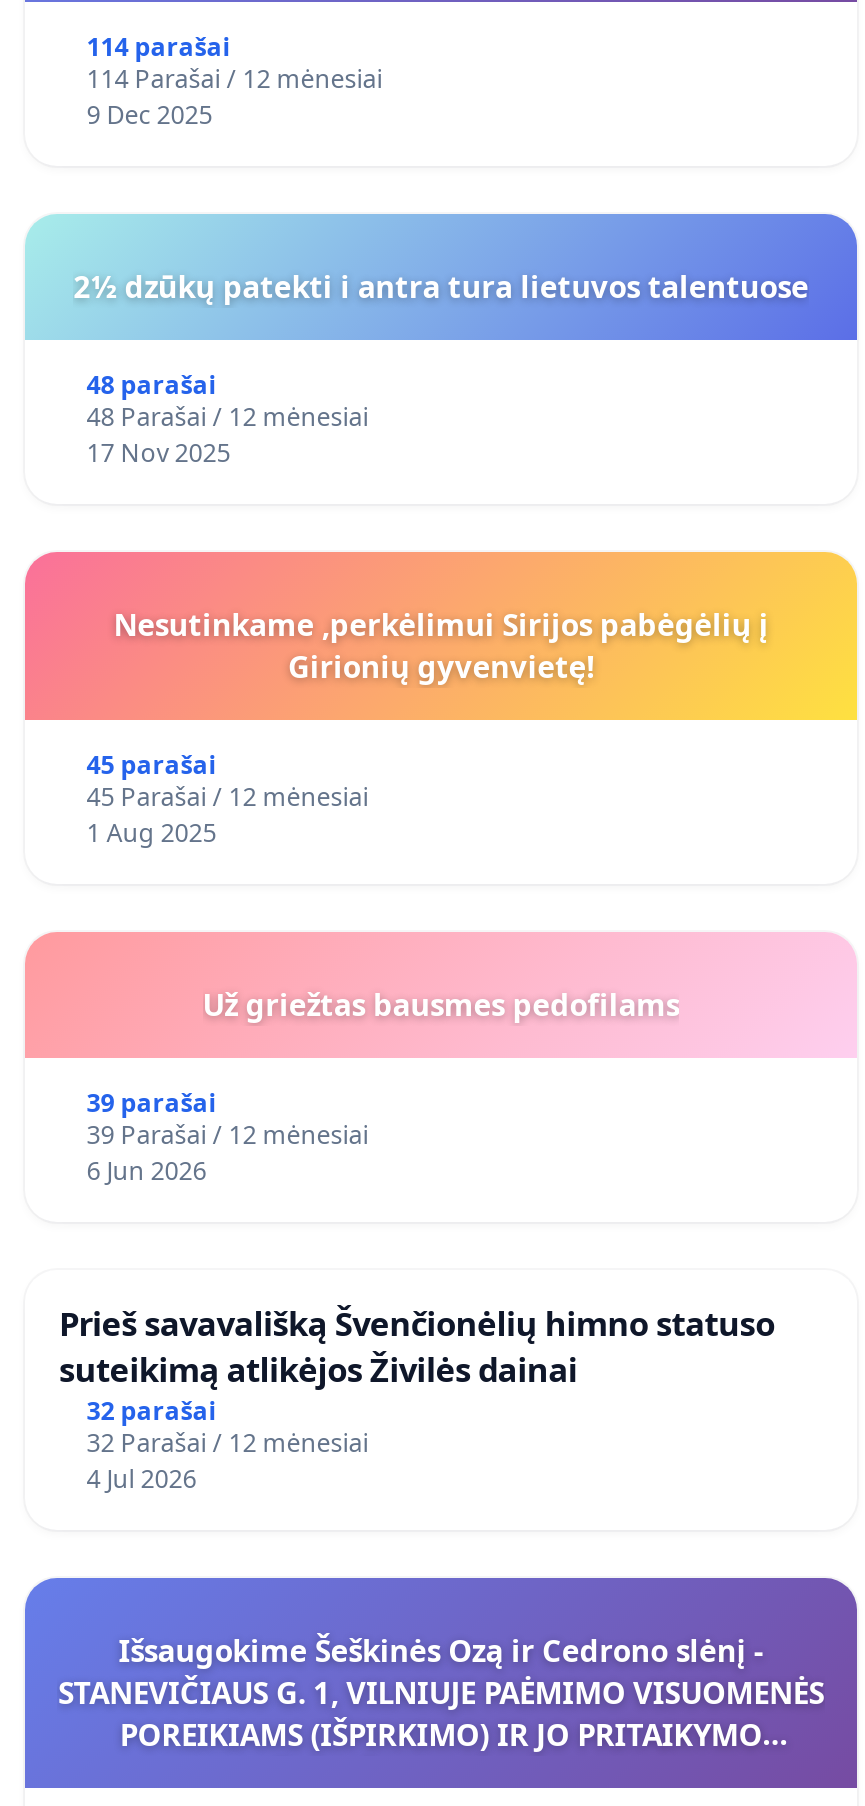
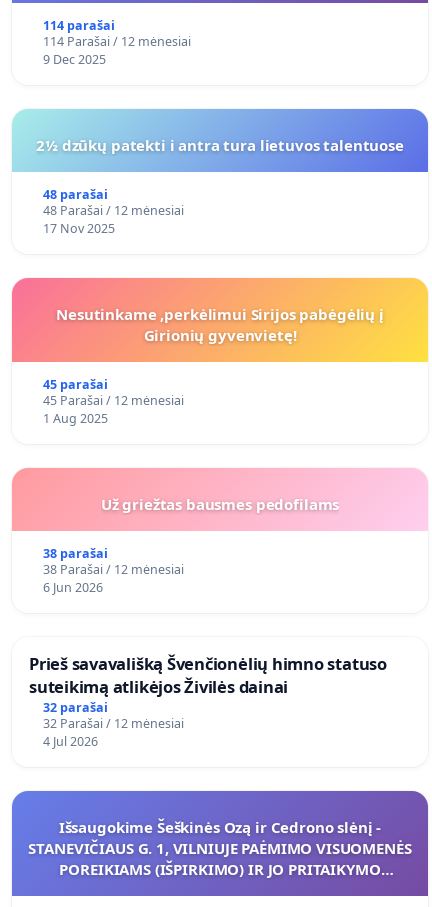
[87,1086,217,1120] 39 parašai -> [43,545,108,562] 38 parašai
[87,1118,369,1152] 39 Parašai / 12 mėnesiai -> [43,561,184,578] 38 Parašai / 12 mėnesiai

